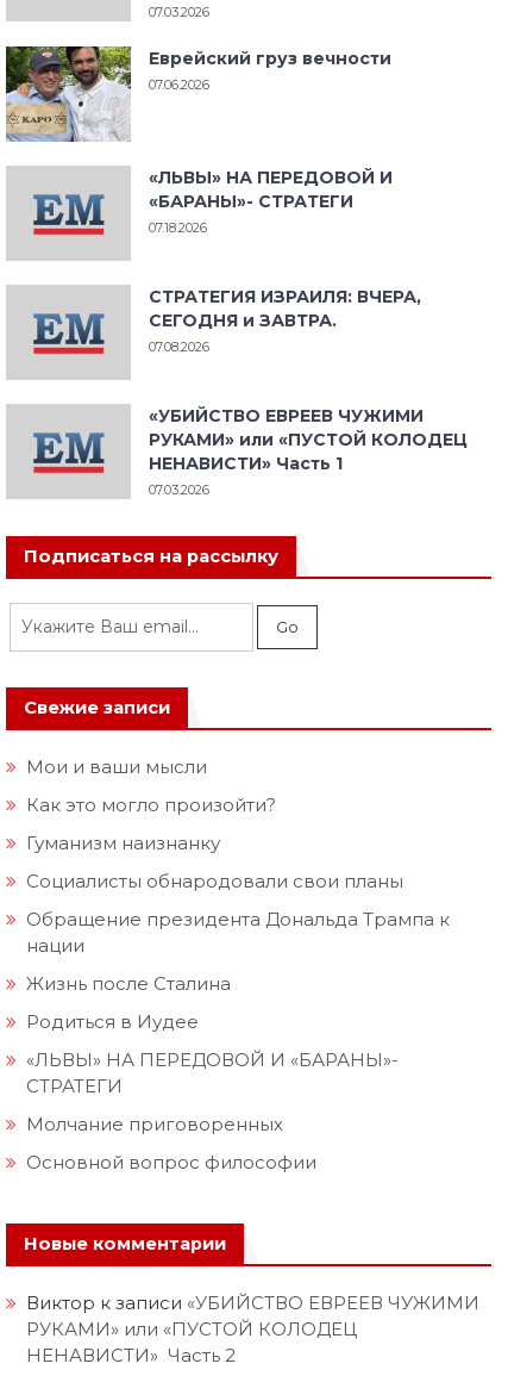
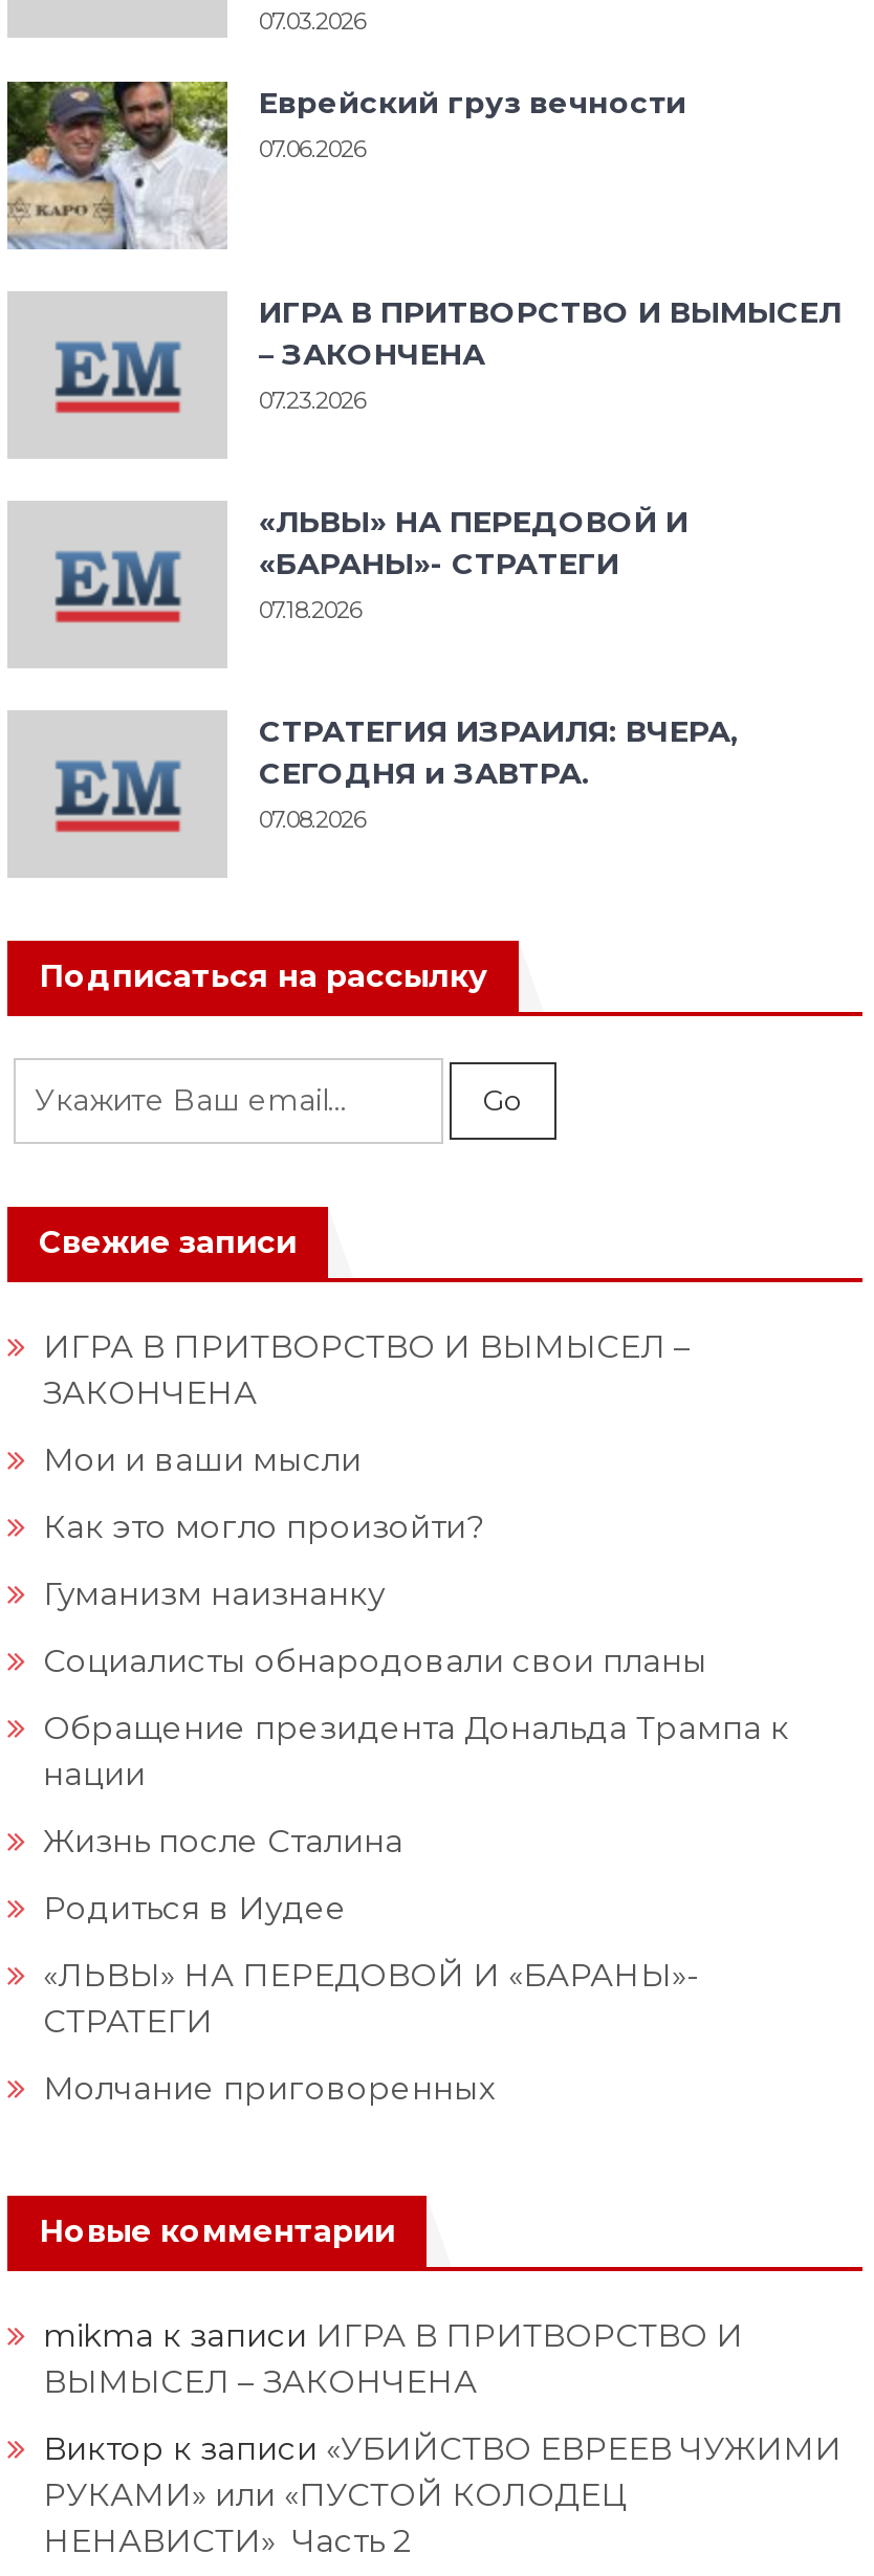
none -> [259,294,842,416] ИГРА В ПРИТВОРСТВО И ВЫМЫСЕЛ | – ЗАКОНЧЕНА | 07.23.2026
moved [149,167,421,356] -> [259,504,739,835]: «ЛЬВЫ» НА ПЕРЕДОВОЙ И | «БАРАНЫ»- СТРАТЕГИ | 07.18.2026 | СТРАТЕГИЯ ИЗРАИЛЯ: ВЧЕРА, | СЕГОДНЯ и ЗАВТРА. | 07.08.2026
[149,406,468,499] «УБИЙСТВО ЕВРЕЕВ ЧУЖИМИ | РУКАМИ» или «ПУСТОЙ КОЛОДЕЦ | НЕНАВИСТИ» Часть 1 | 07.03.2026 -> none
none -> [43,1327,691,1413] ИГРА В ПРИТВОРСТВО И ВЫМЫСЕЛ – | ЗАКОНЧЕНА
[26,1151,316,1174] Основной вопрос философии -> none
none -> [43,2316,743,2402] mikma к записи ИГРА В ПРИТВОРСТВО И | ВЫМЫСЕЛ – ЗАКОНЧЕНА

